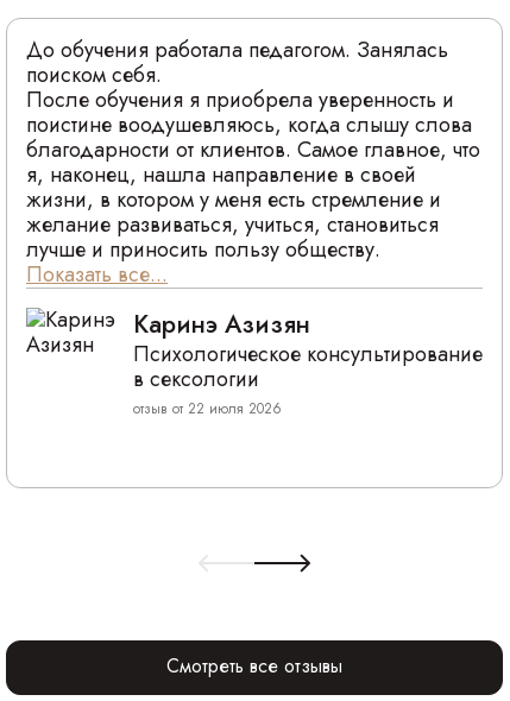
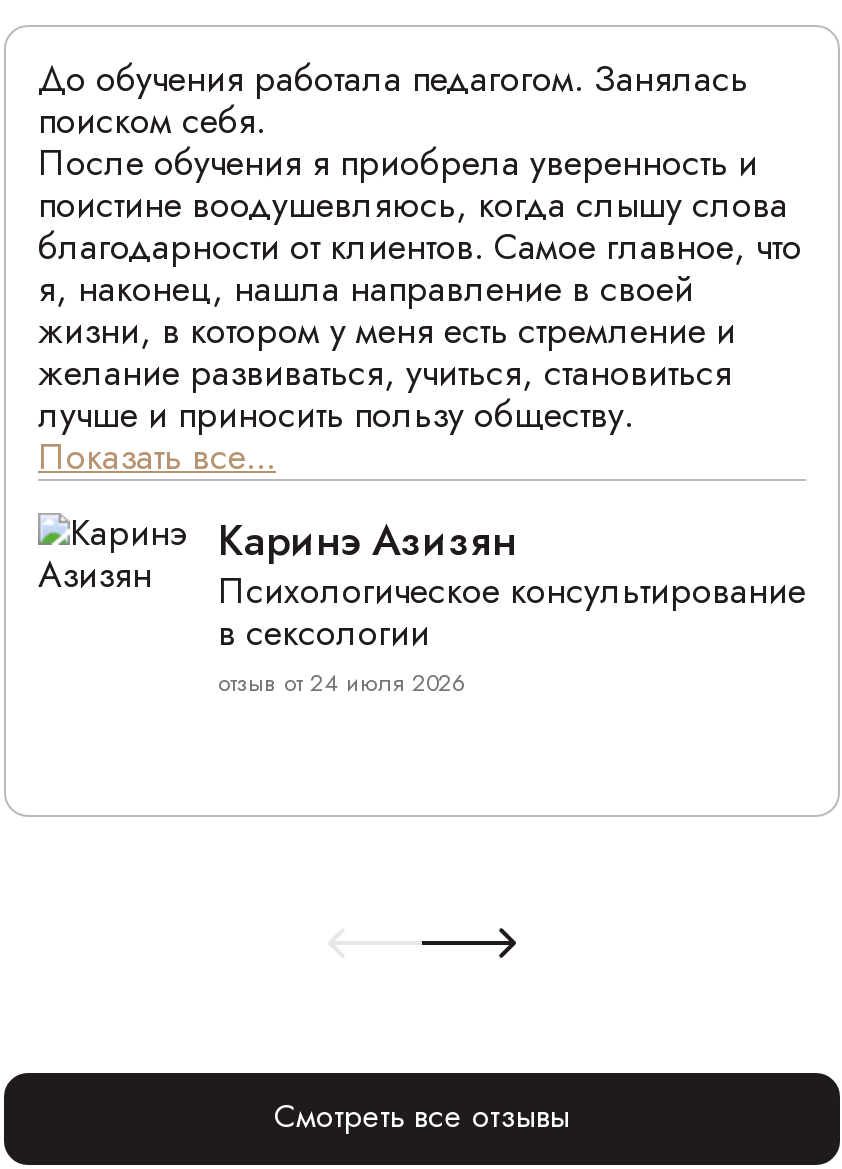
[133,398,282,419] отзыв от 22 июля 2026 -> [218,665,468,701] отзыв от 24 июля 2026

